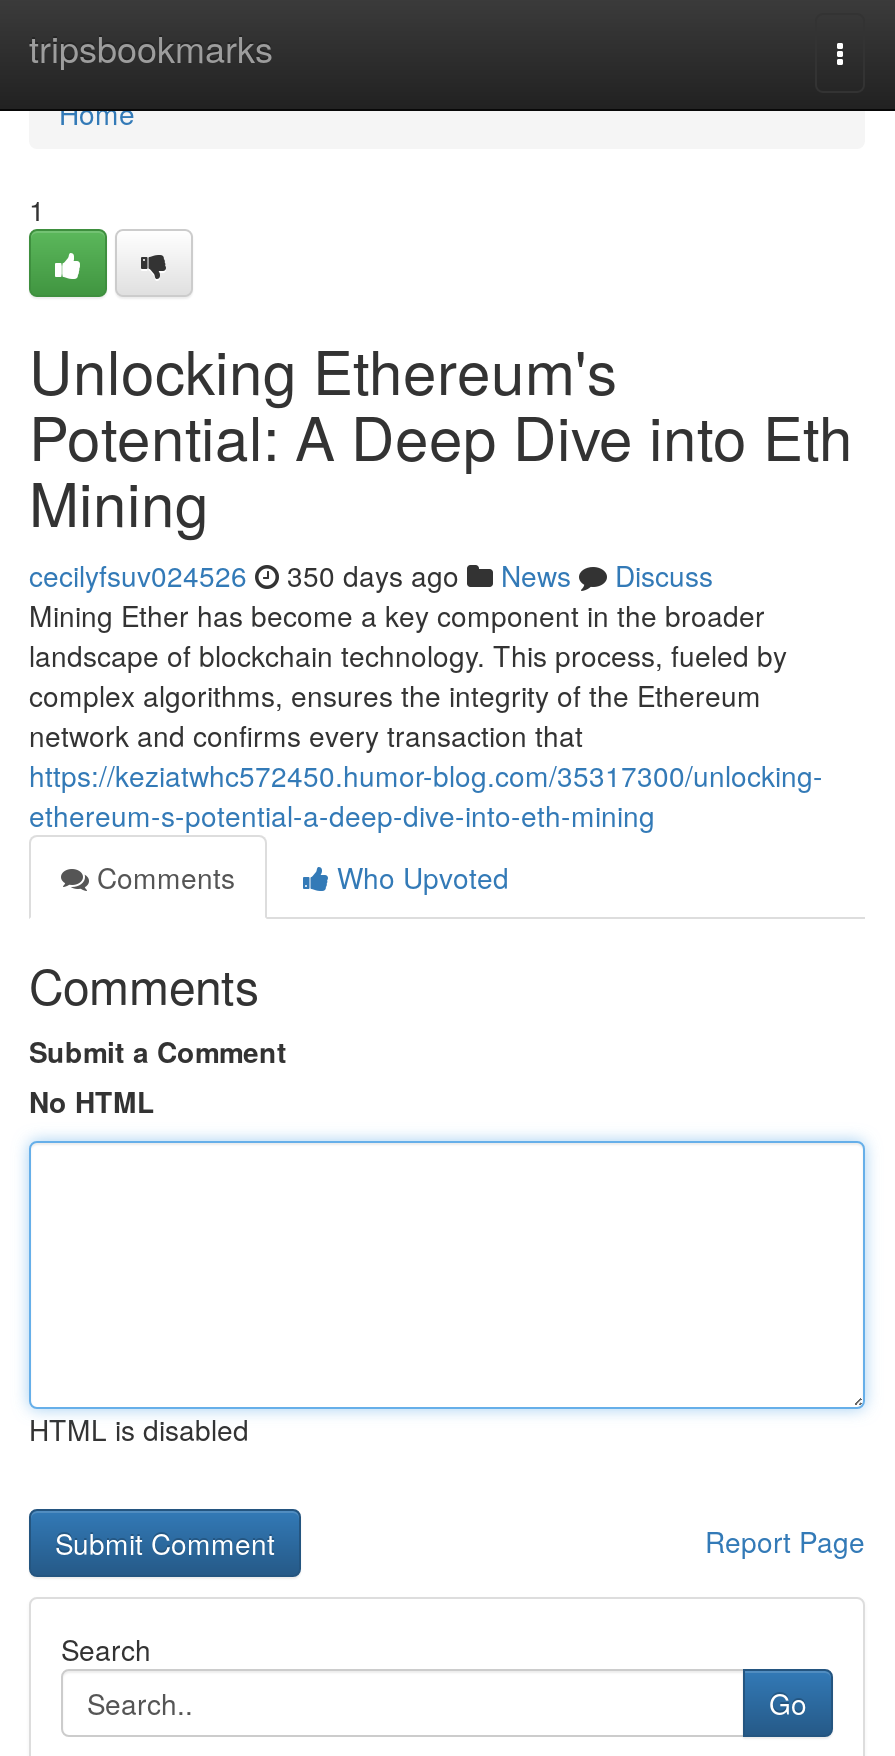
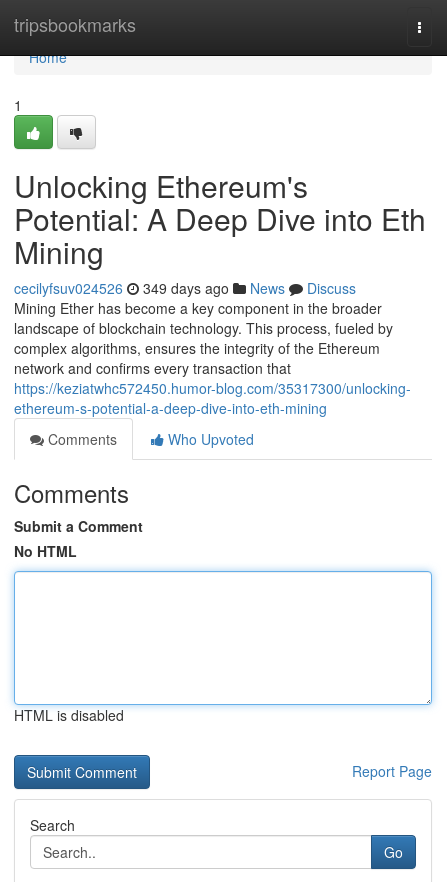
[29,555,713,595] cecilyfsuv024526 350 days ago News Discuss -> [14,278,356,298] cecilyfsuv024526 349 days ago News Discuss

